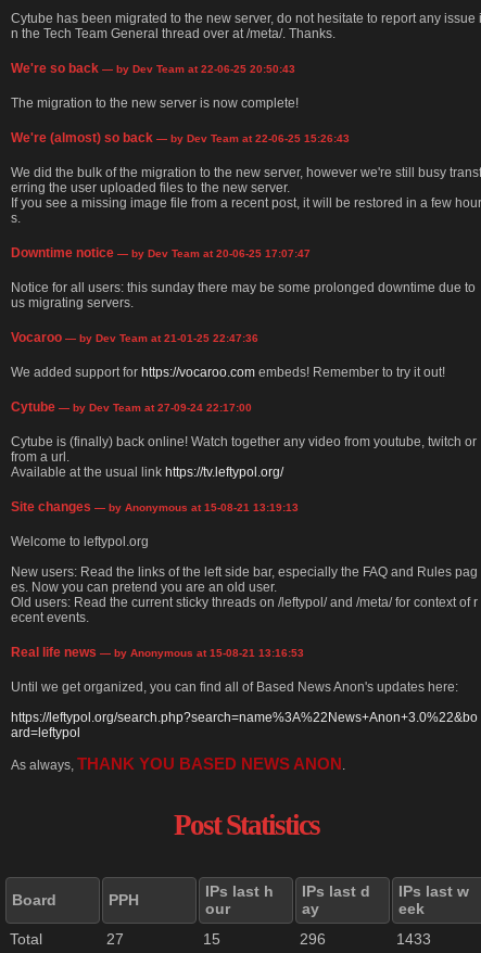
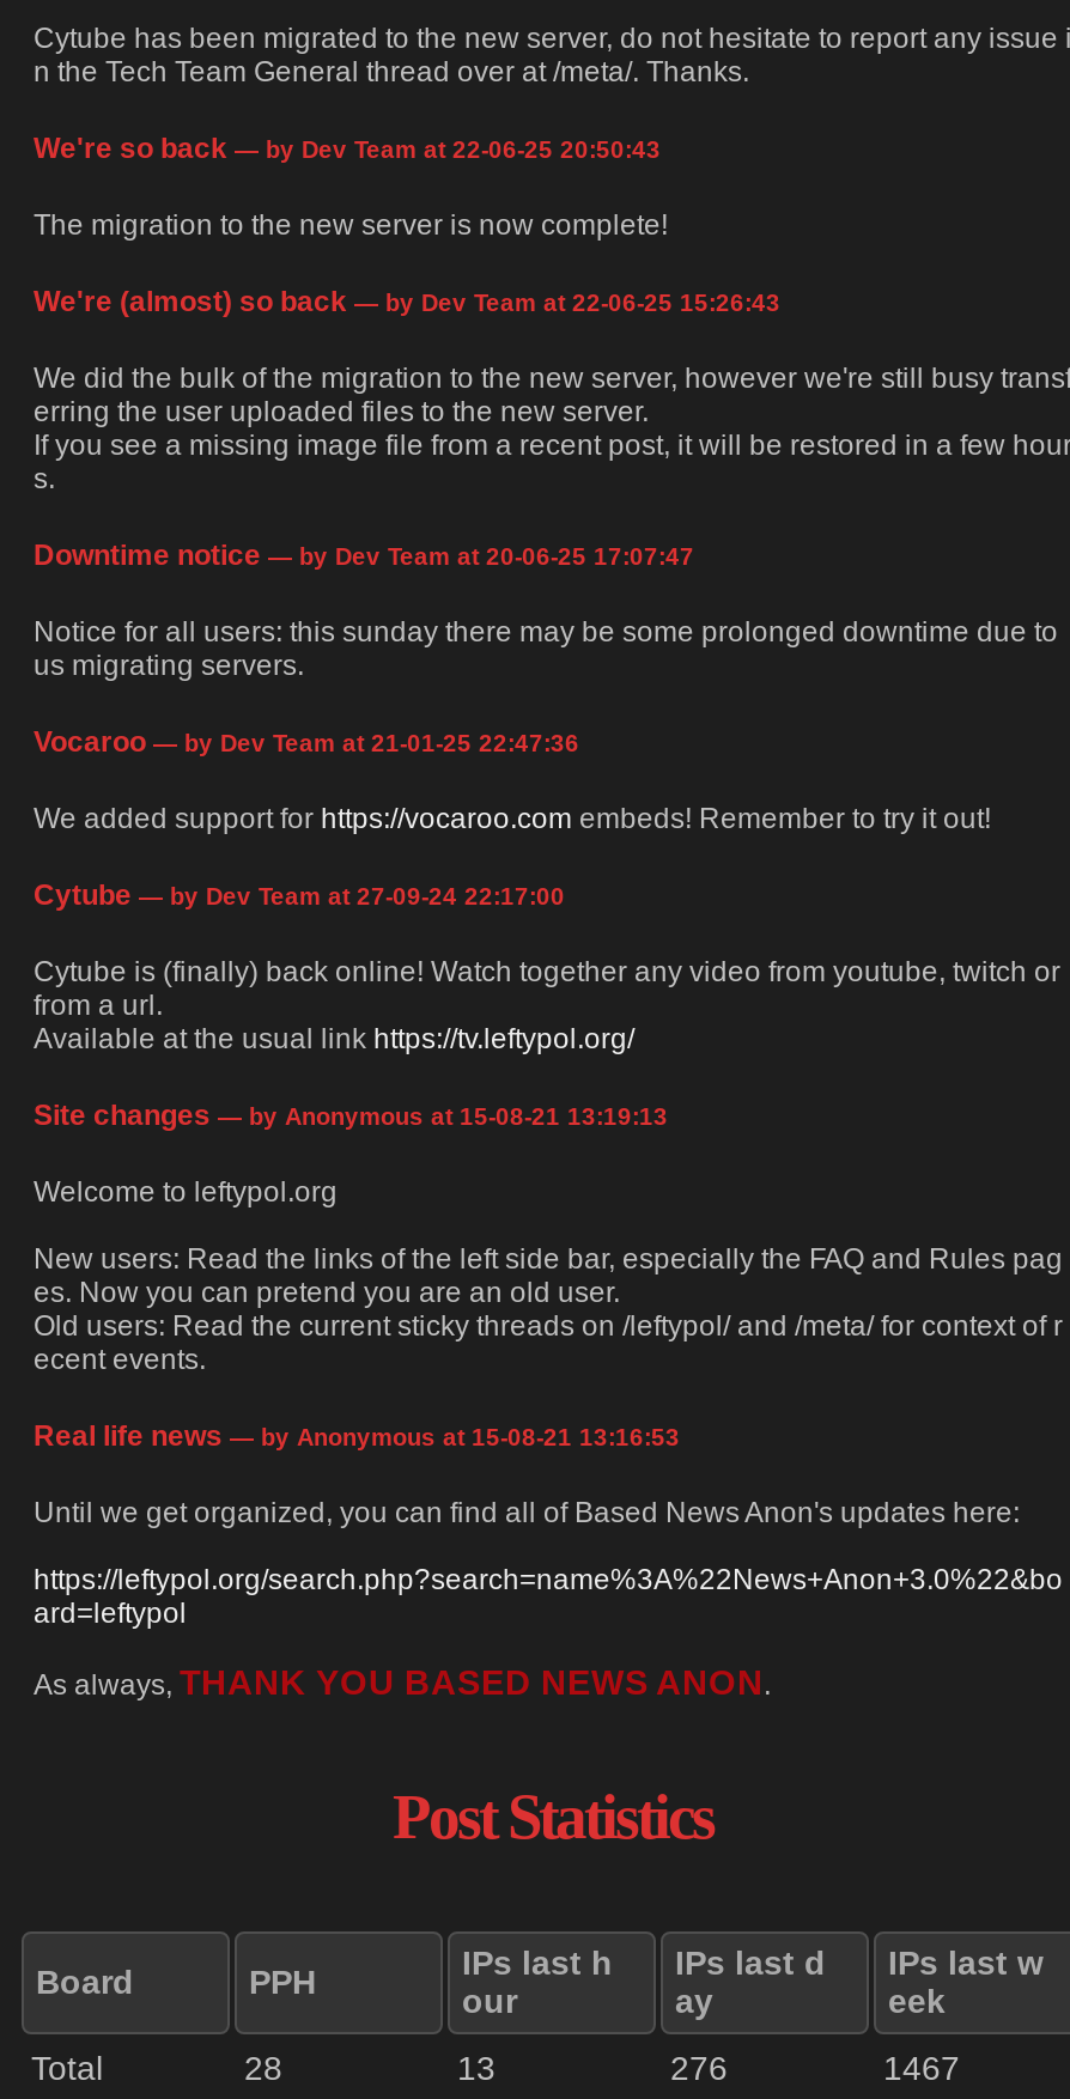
[106,930,124,948] 27 -> [244,2049,282,2087] 28
[203,930,220,948] 15 -> [457,2049,496,2087] 13
[300,930,326,948] 296 -> [670,2049,728,2087] 276
[396,930,431,948] 1433 -> [883,2049,960,2087] 1467

